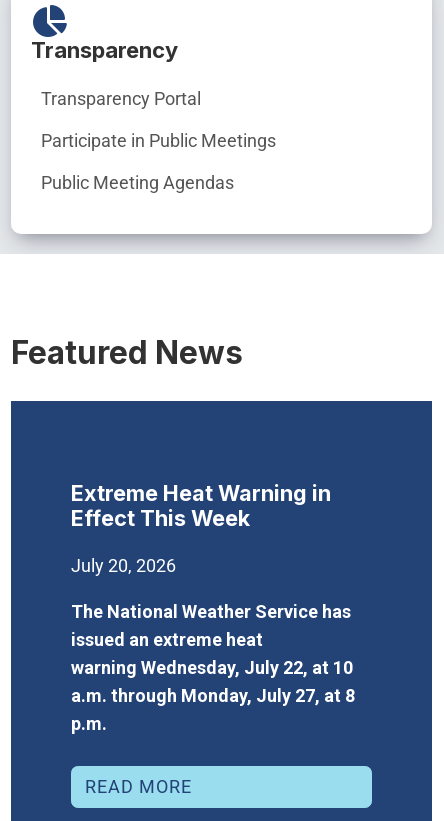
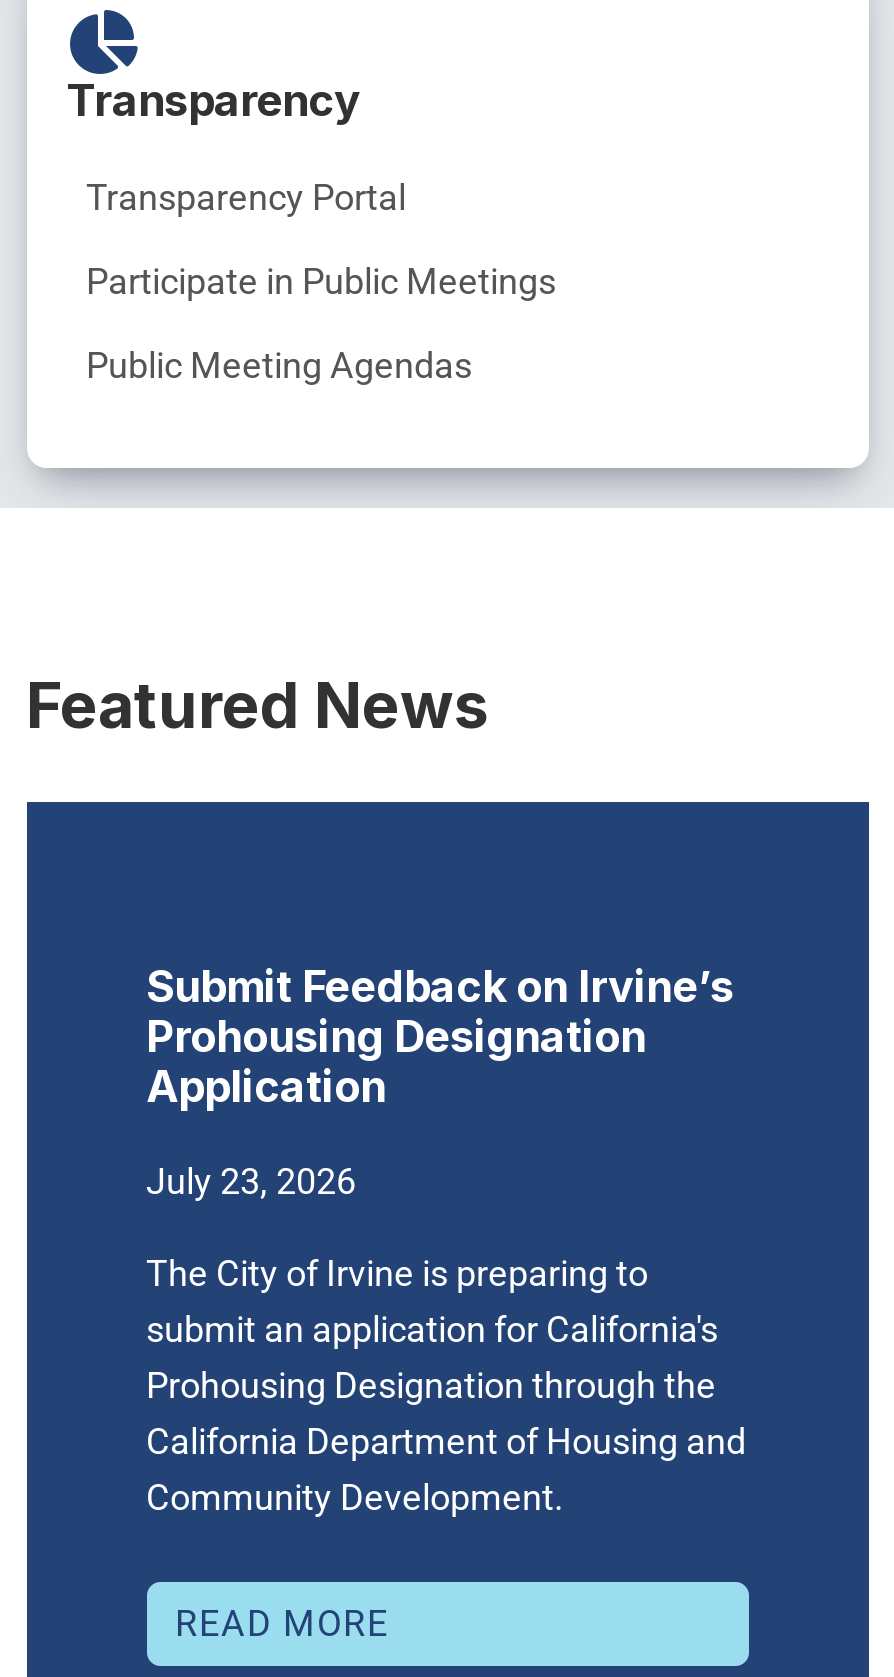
[70,480,330,531] Extreme Heat Warning in | Effect This Week -> [146,960,734,1112] Submit Feedback on Irvine’s | Prohousing Designation | Application
[70,554,175,575] July 20, 2026 -> [146,1159,356,1201] July 23, 2026
[70,600,354,733] The National Weather Service has | issued an extreme heat | warning Wednesday, July 22, at 10 | a.m. through Monday, July 27, at 8 | p.m. -> [146,1251,746,1517] The City of Irvine is preparing to | submit an application for California's | Prohousing Designation through the | California Department of Housing and | Community Development.

